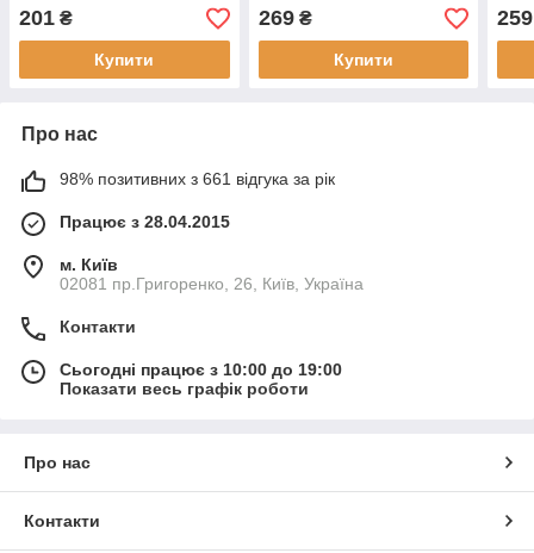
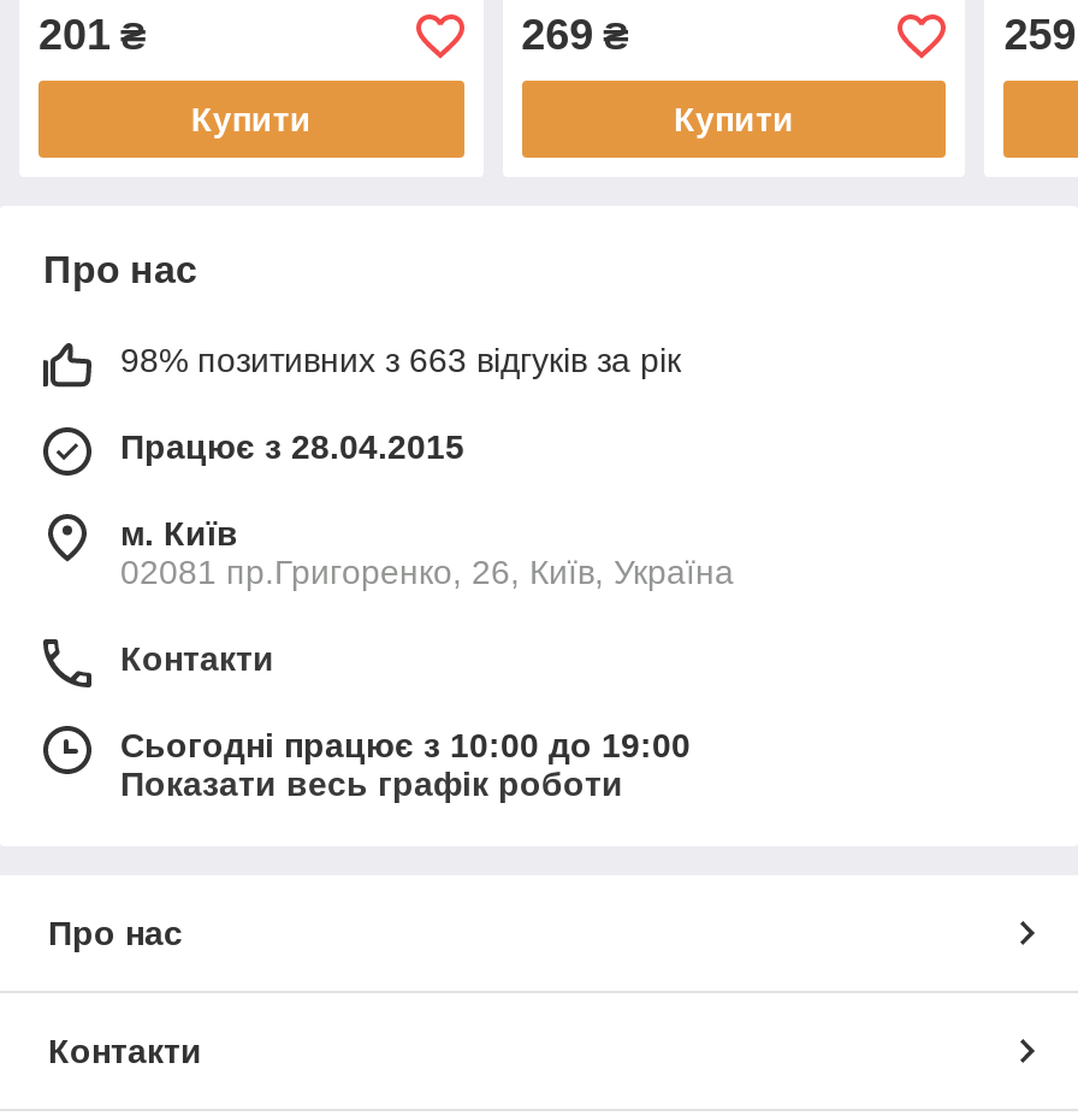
[60,169,335,188] 98% позитивних з 661 відгука за рік -> [120,341,681,379] 98% позитивних з 663 відгуків за рік

